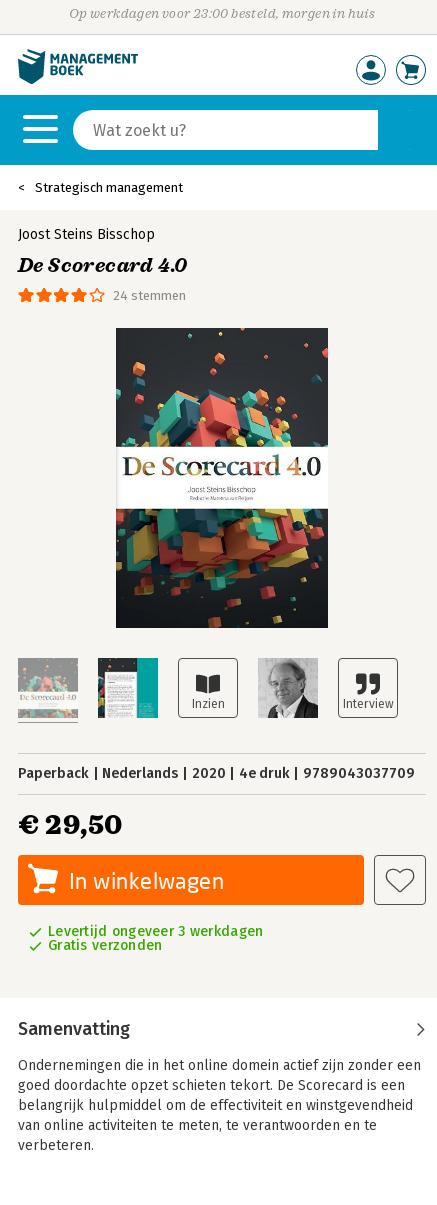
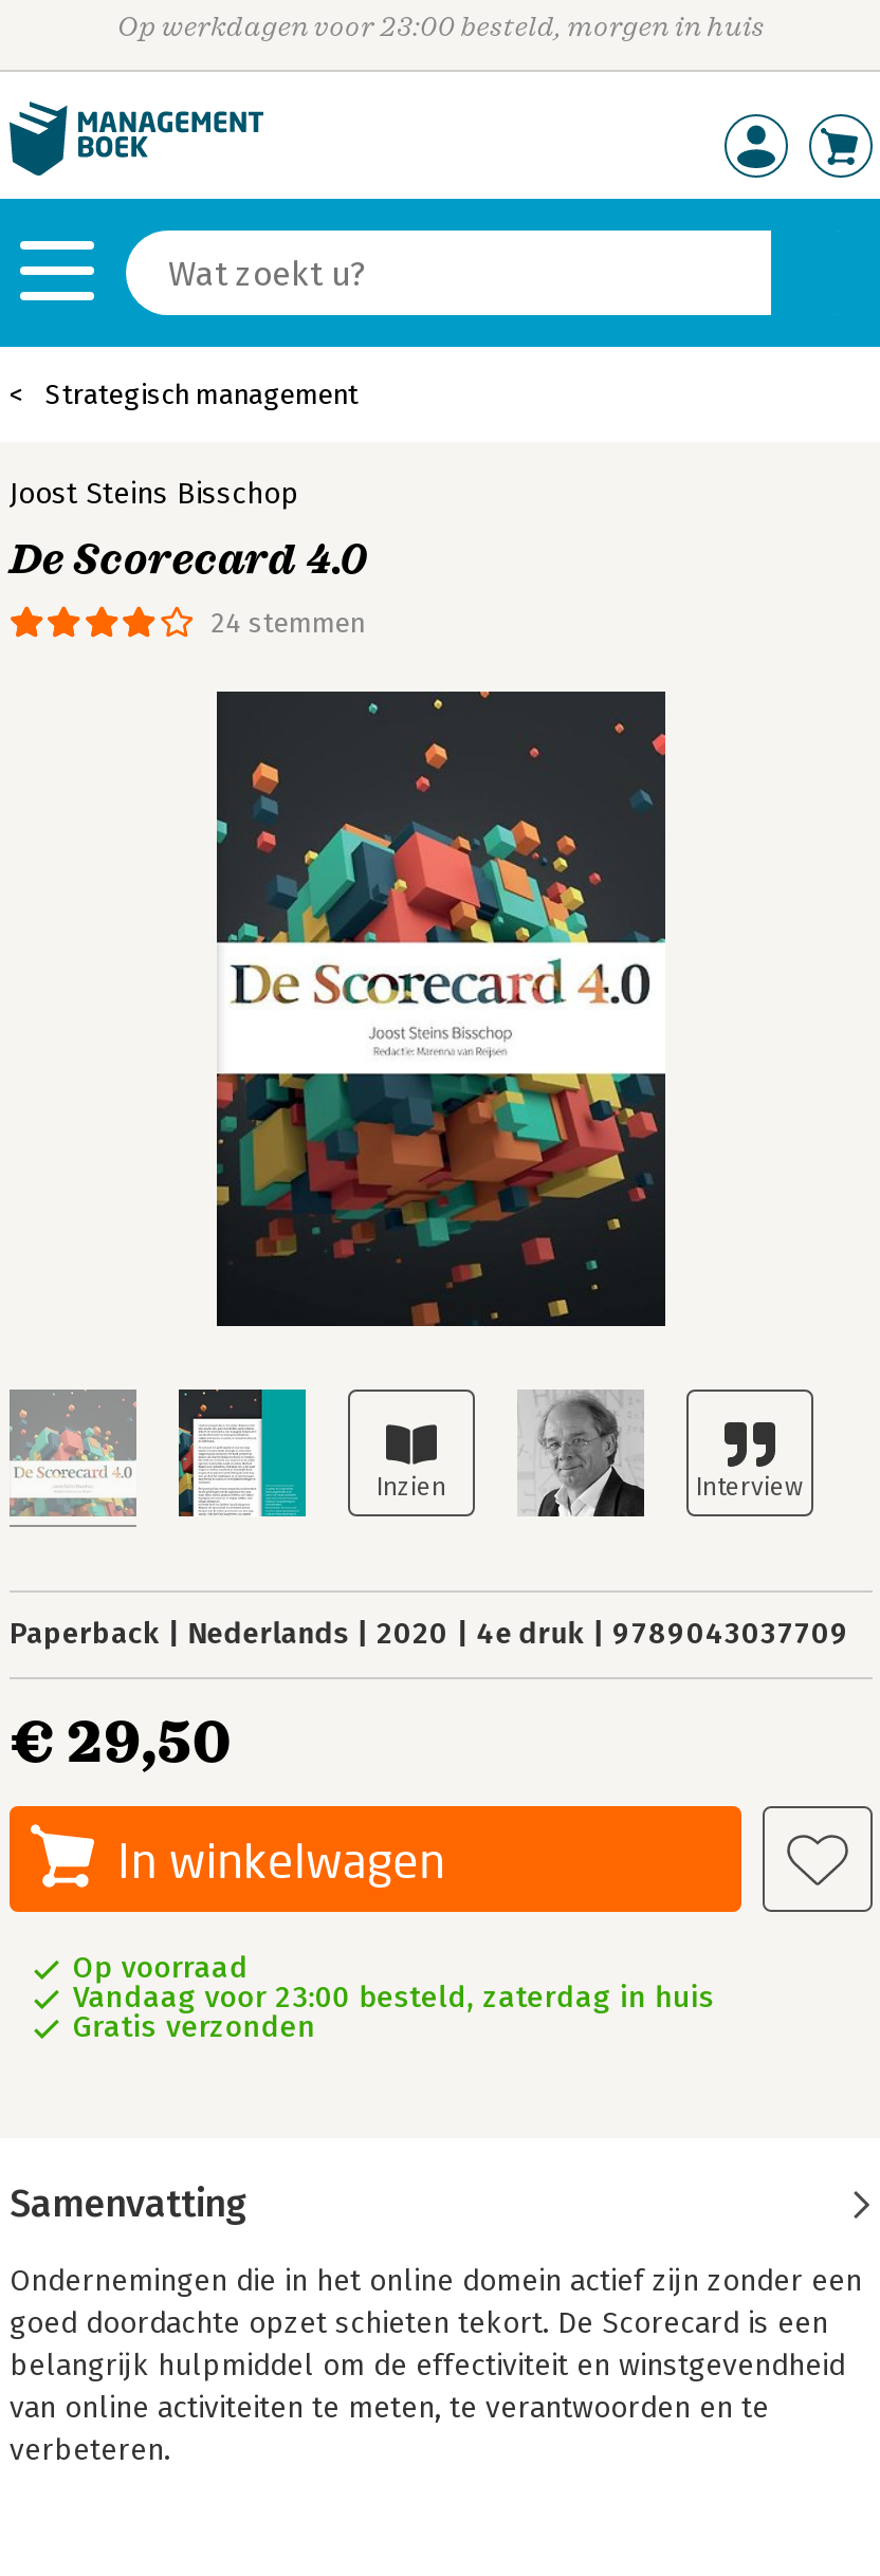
[48,923,263,940] Levertijd ongeveer 3 werkdagen -> [73,1950,715,2016] Op voorraad | Vandaag voor 23:00 besteld, zaterdag in huis

